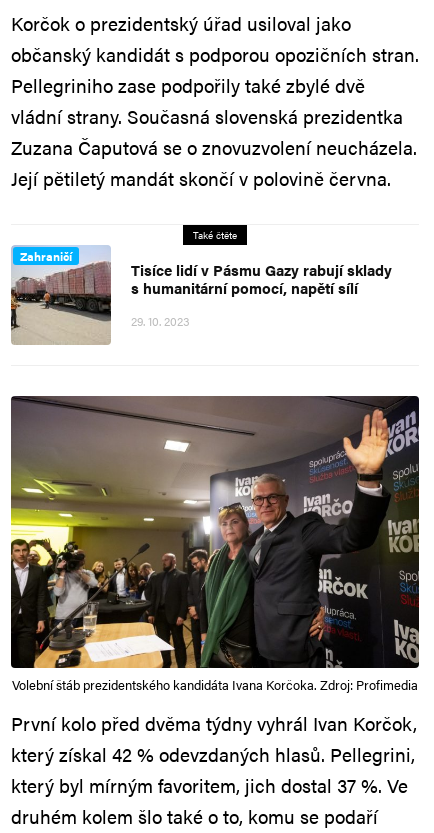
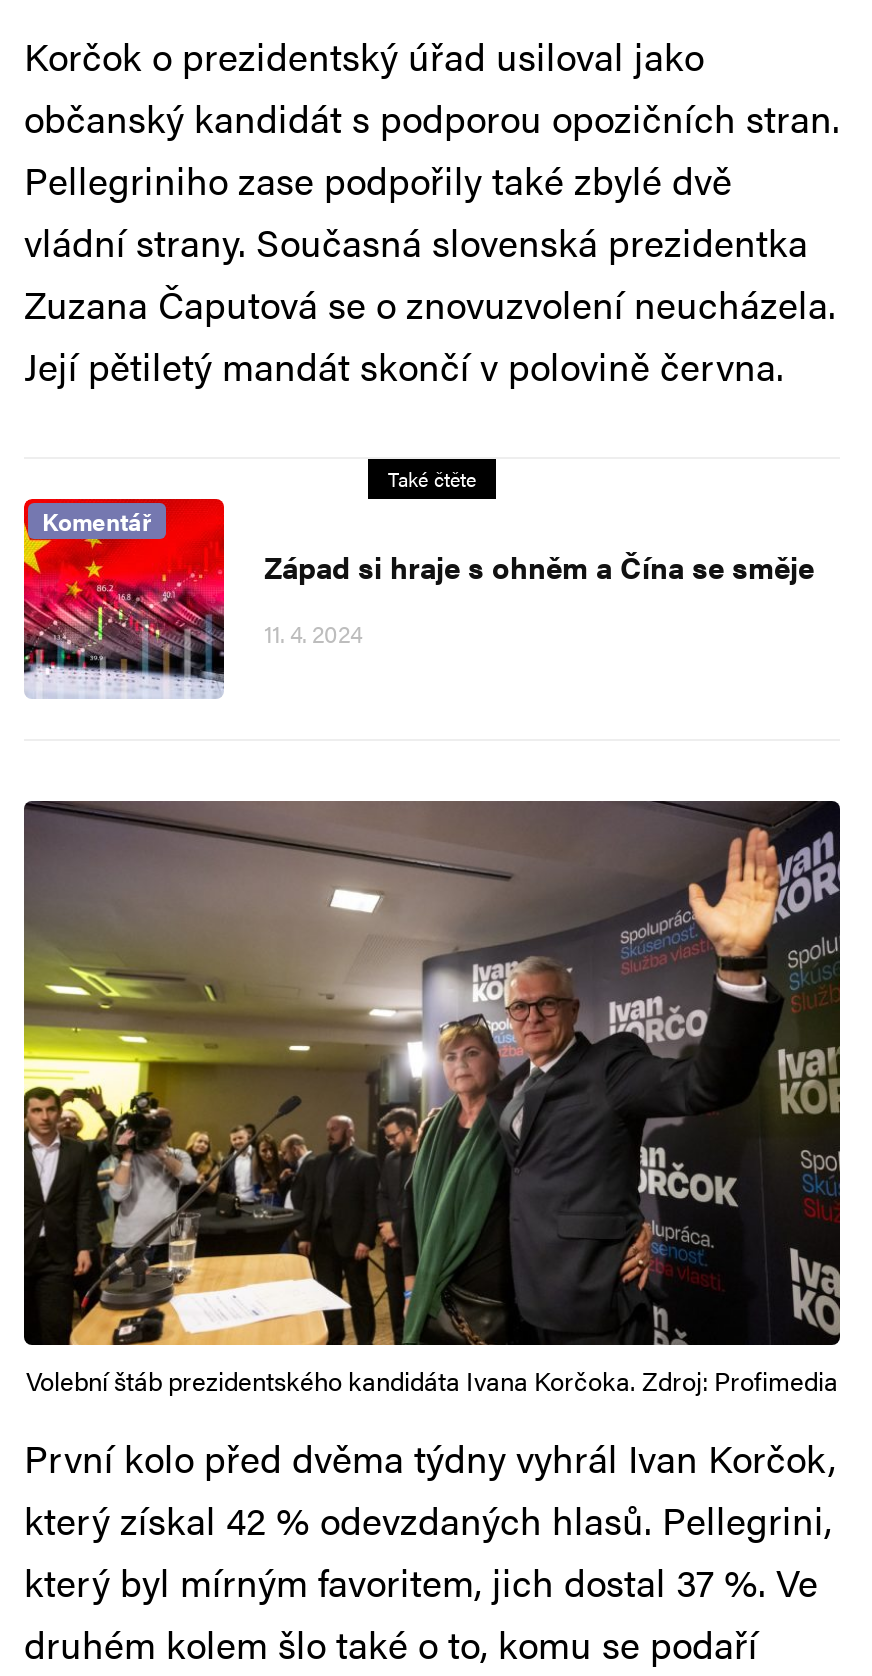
[10,244,392,345] [image] | Zahraničí | Tisíce lidí v Pásmu Gazy rabují sklady | s humanitární pomocí, napětí sílí -> [22,496,814,698] [image] | Komentář | Západ si hraje s ohněm a Čína se směje
[131,312,190,330] 29. 10. 2023 -> [264,616,362,652] 11. 4. 2024

